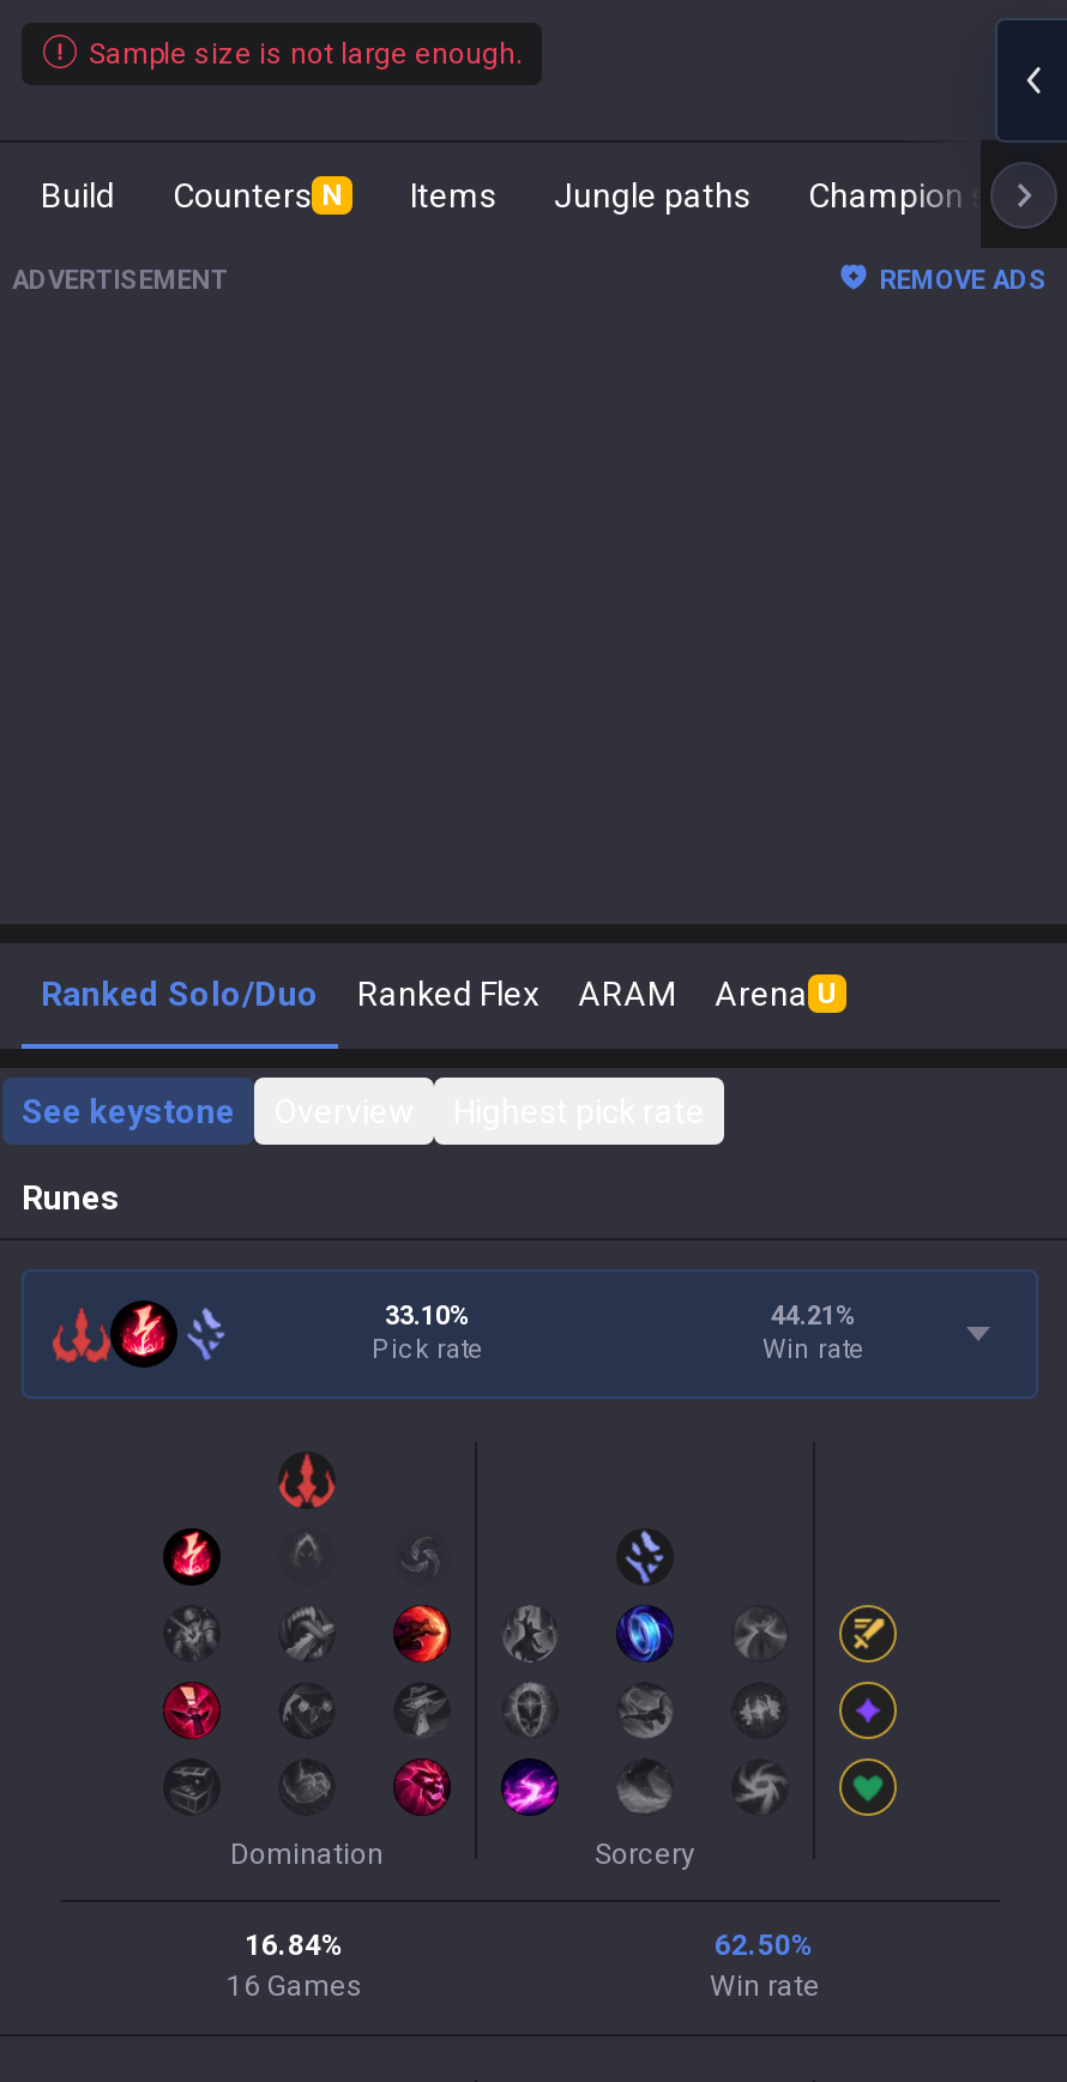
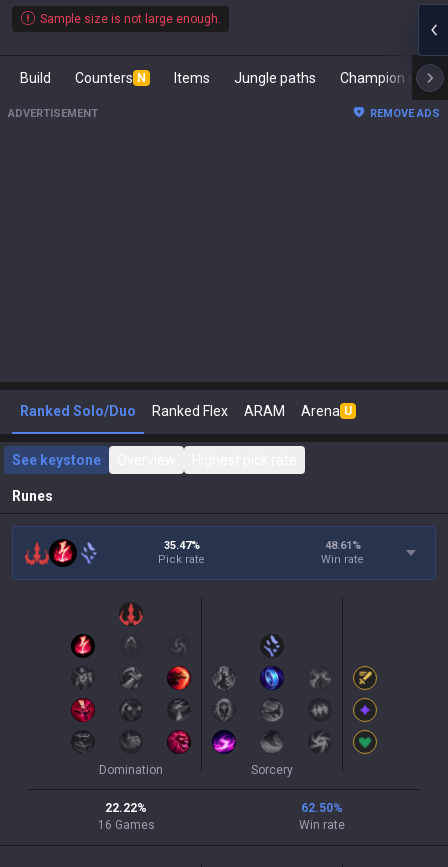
[385,1301,471,1332] 33.10% -> [163,539,199,552] 35.47%
[771,1301,857,1332] 44.21% -> [324,539,360,552] 48.61%
[245,1929,345,1962] 16.84% -> [105,801,147,815] 22.22%

